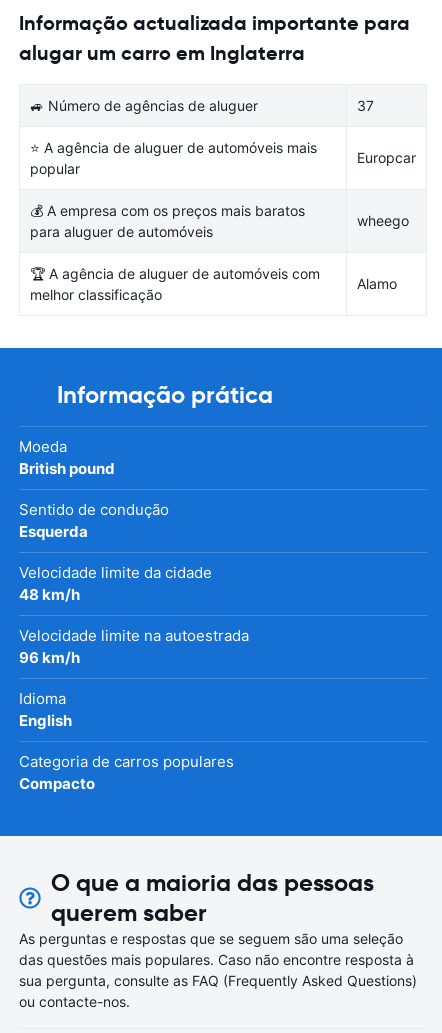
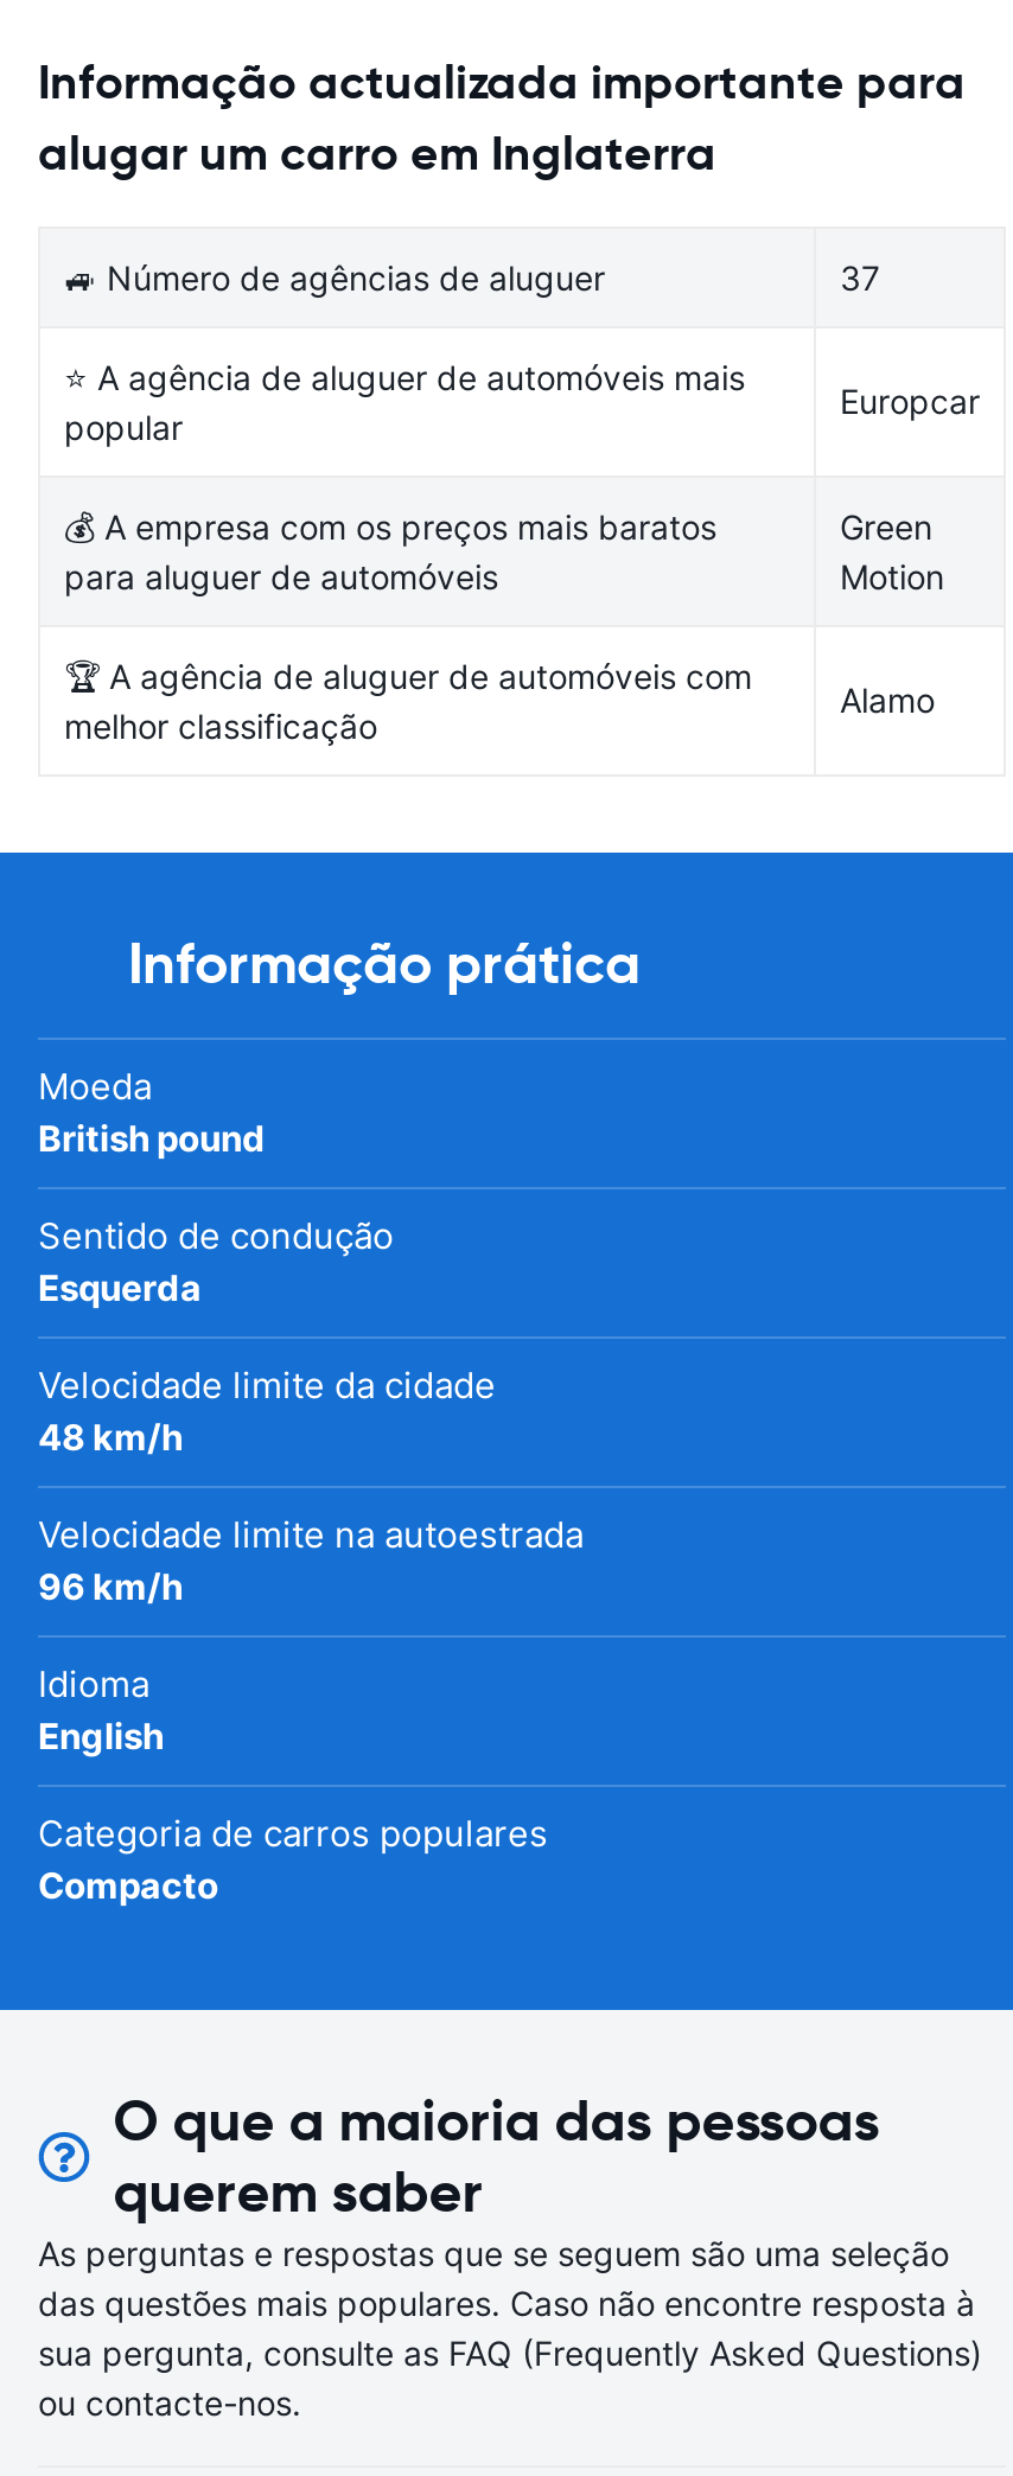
[357,212,409,229] wheego -> [840,506,944,596] Green | Motion

